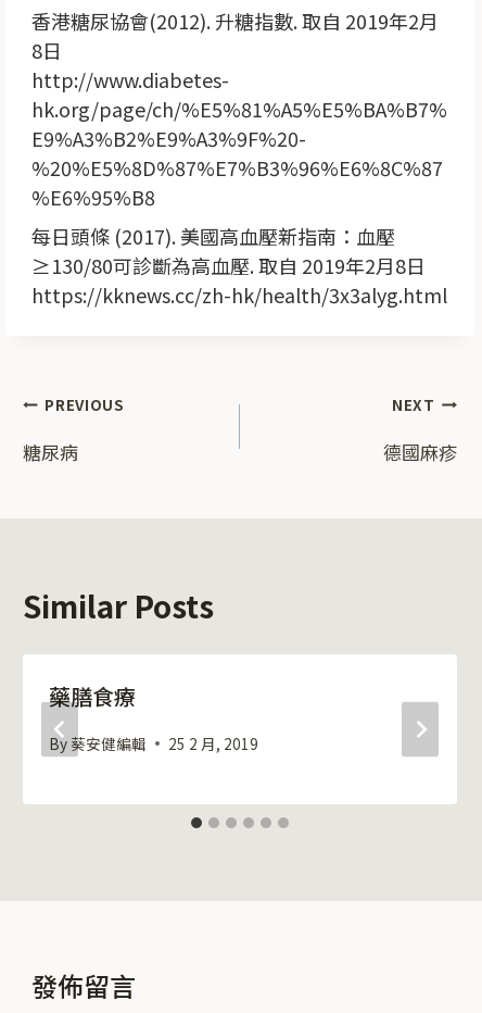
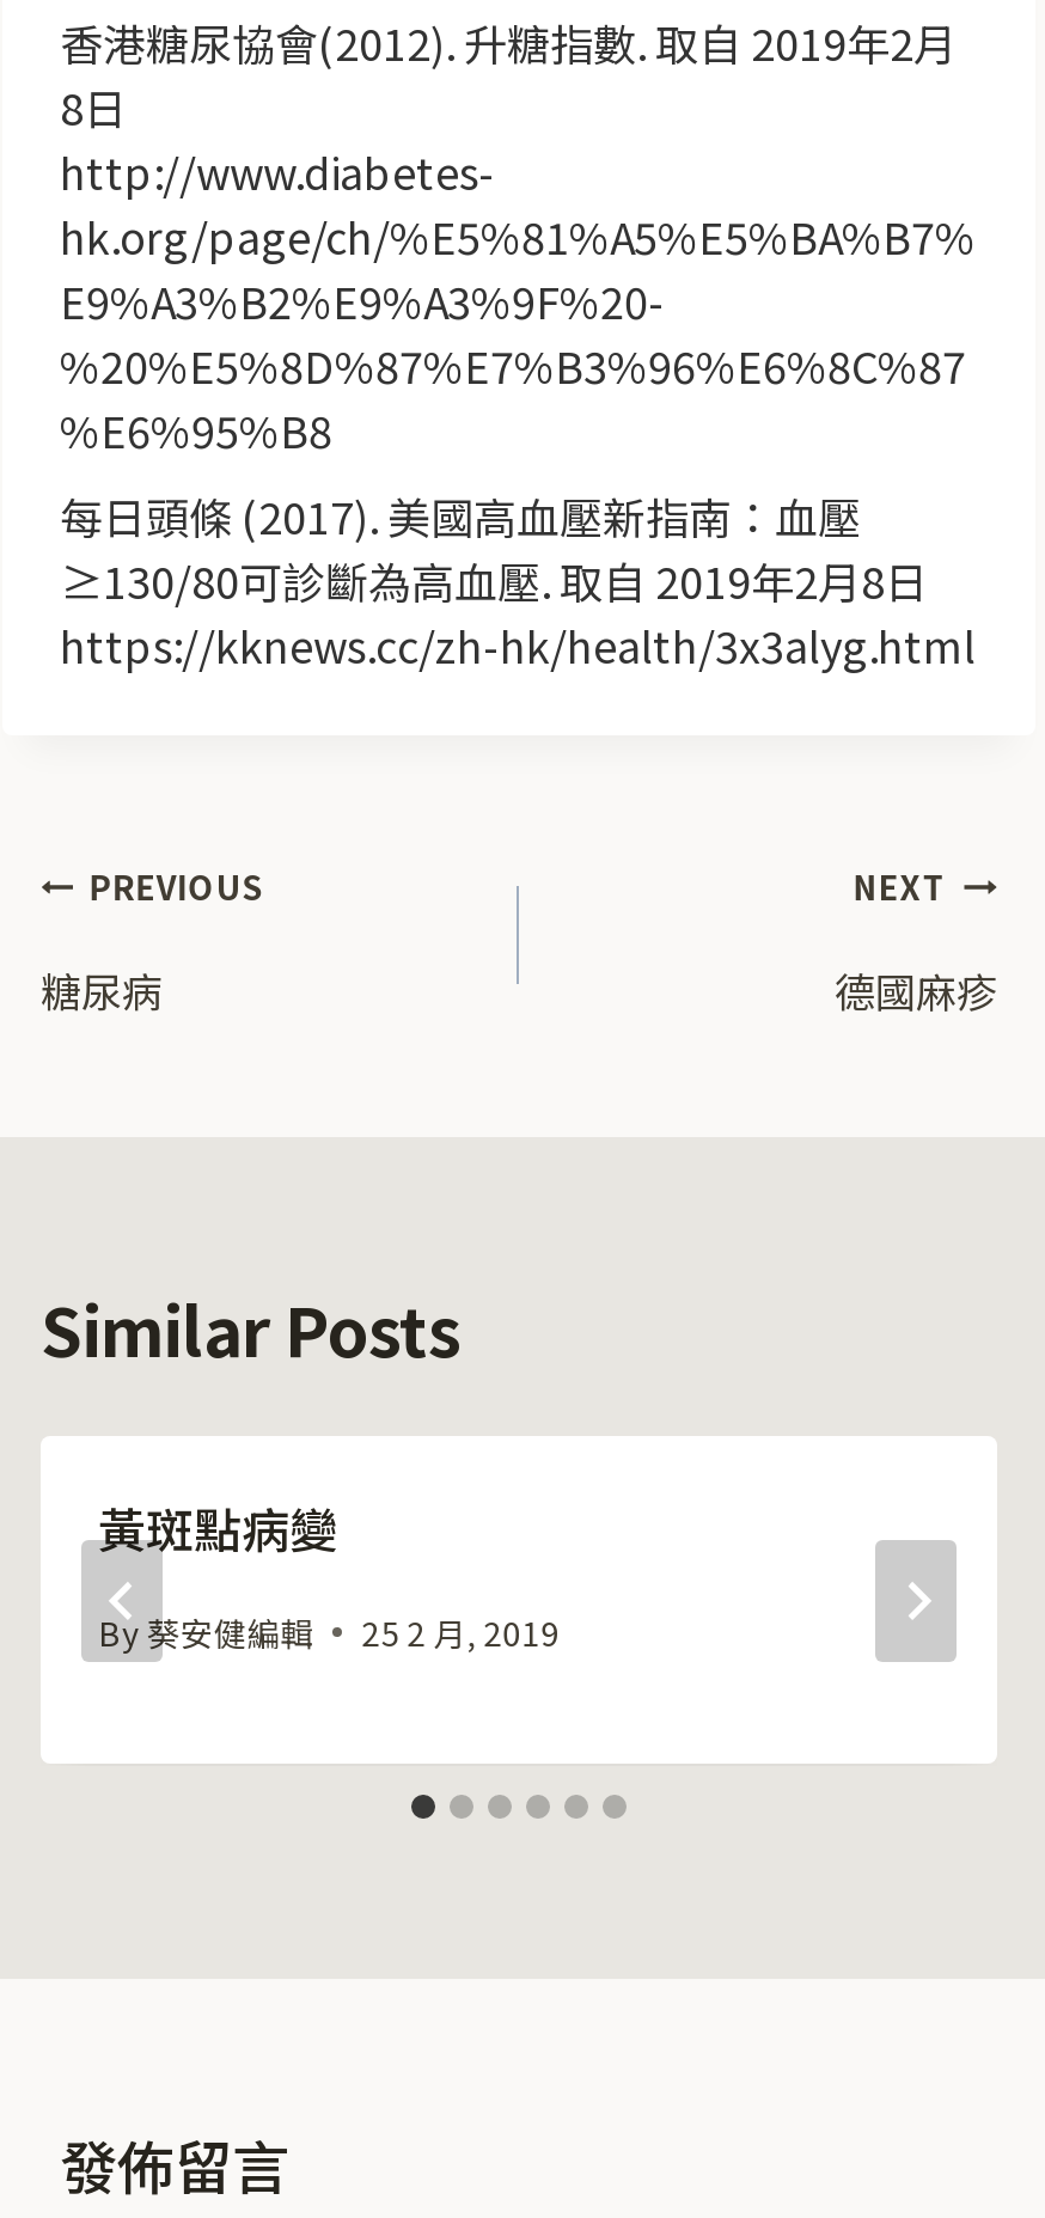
[49,680,136,712] 藥膳食療 -> [98,1493,337,1563] 黃斑點病變

